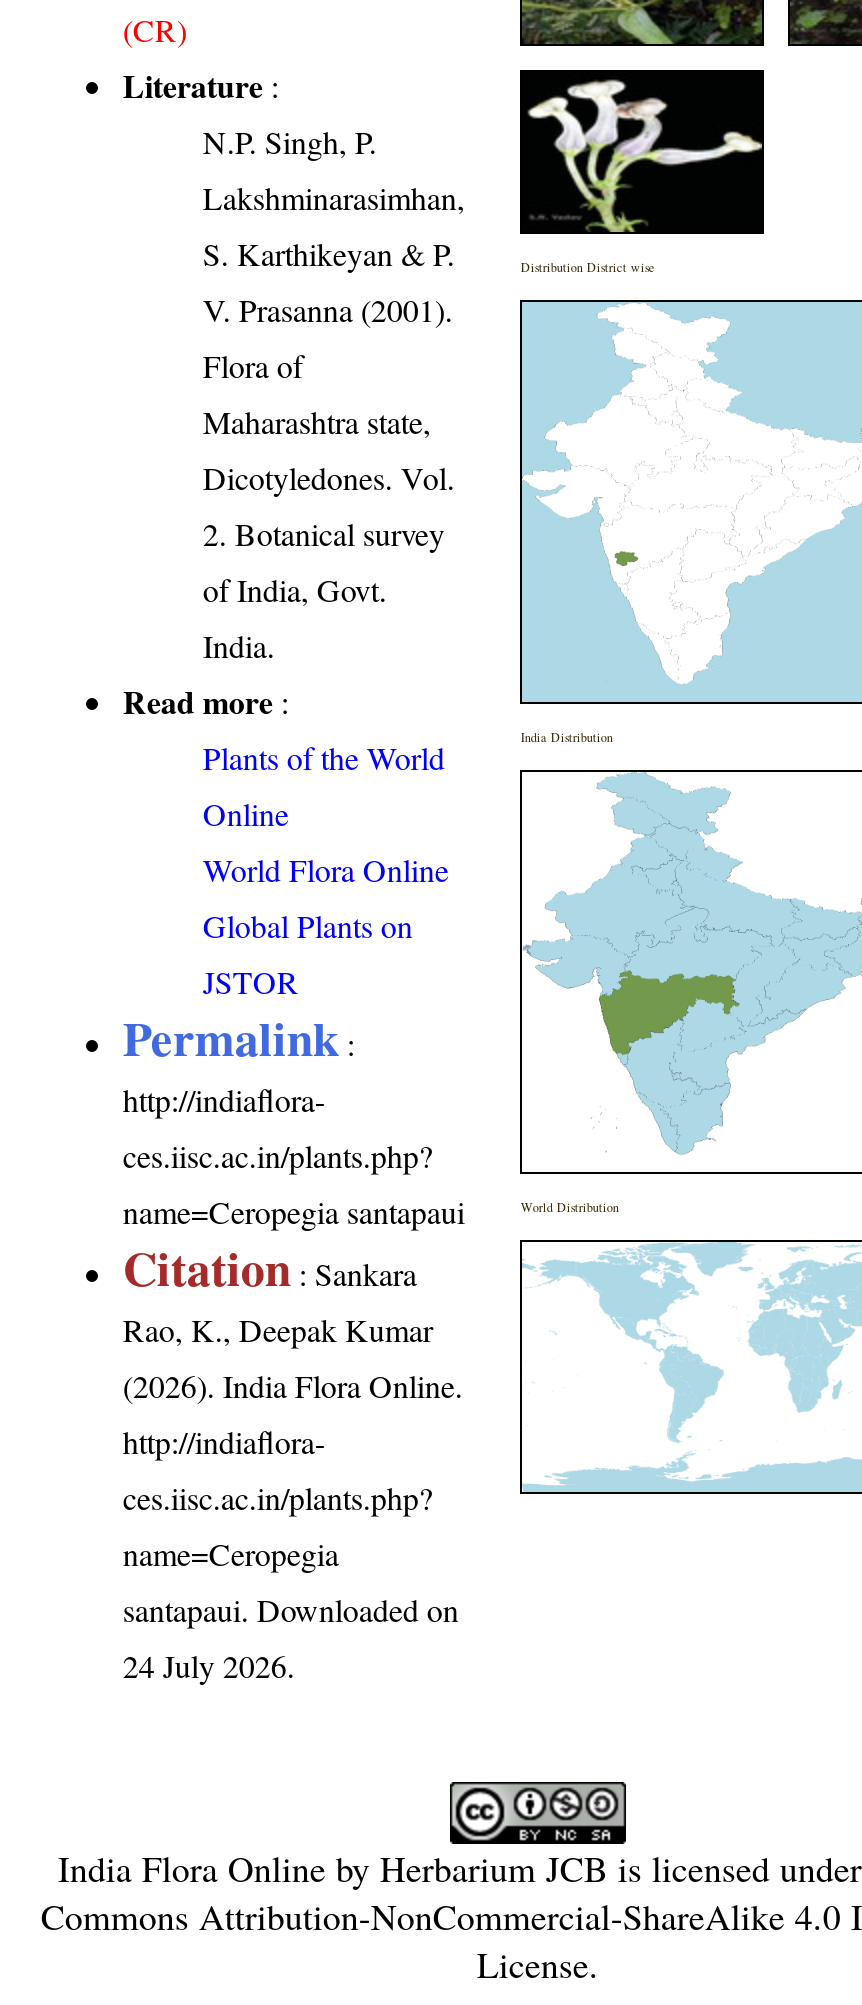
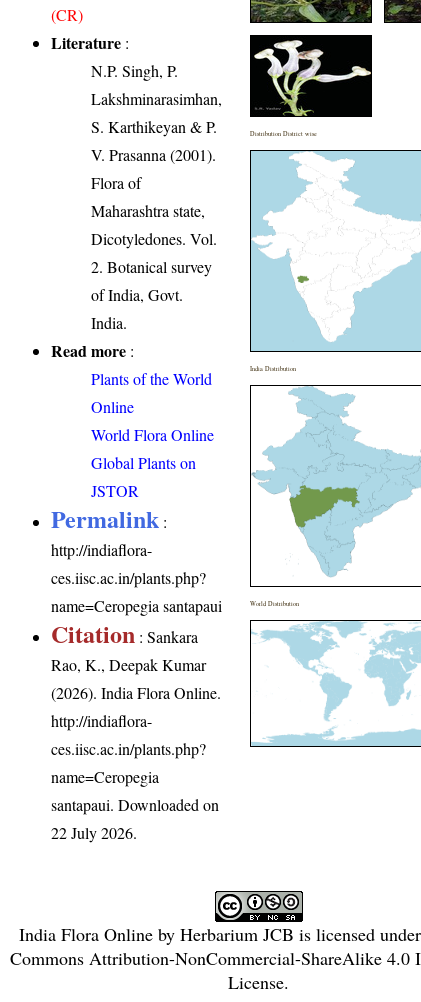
[123,1644,295,1686] 24 July 2026. -> [51,822,137,843] 22 July 2026.

